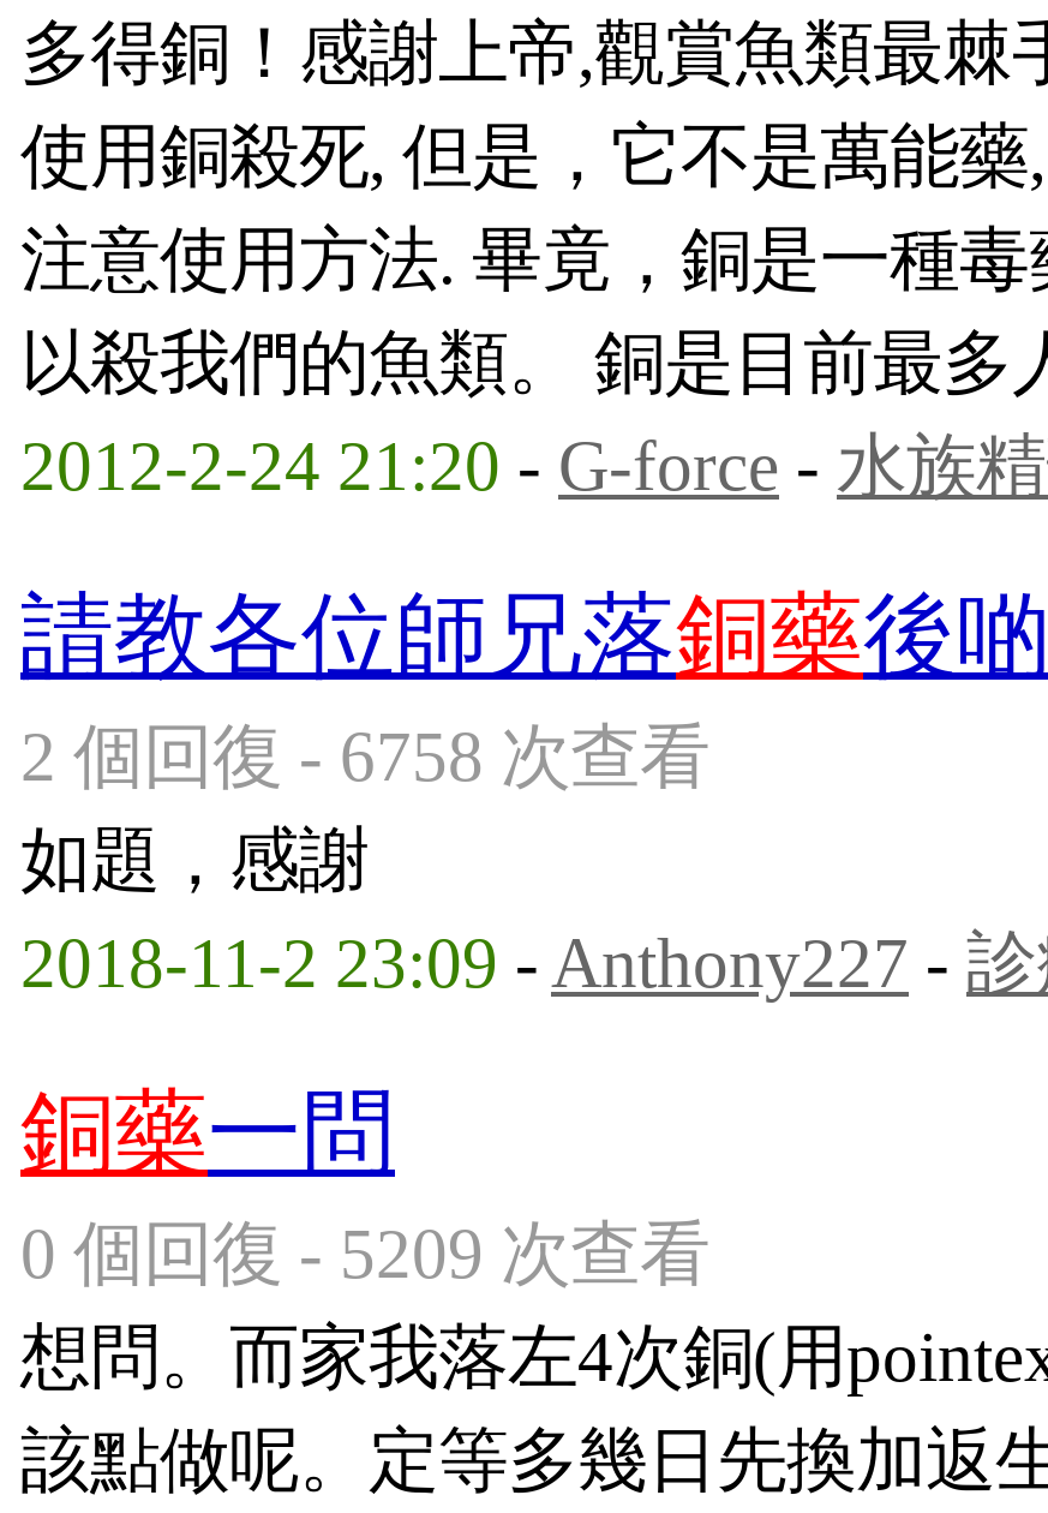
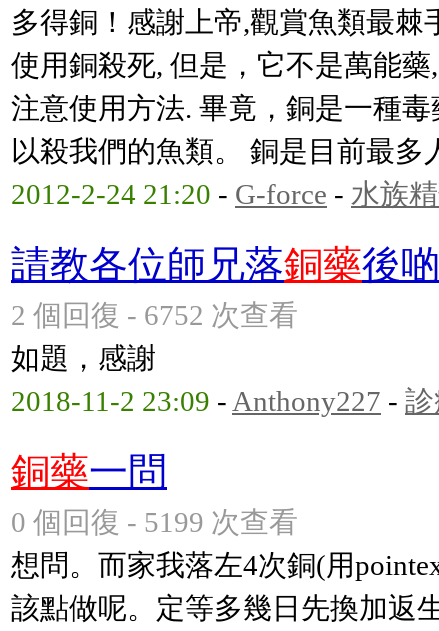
[20,718,709,795] 2 個回復 - 6758 次查看 -> [11,299,298,331] 2 個回復 - 6752 次查看
[20,1215,709,1292] 0 個回復 - 5209 次查看 -> [11,506,298,538] 0 個回復 - 5199 次查看

